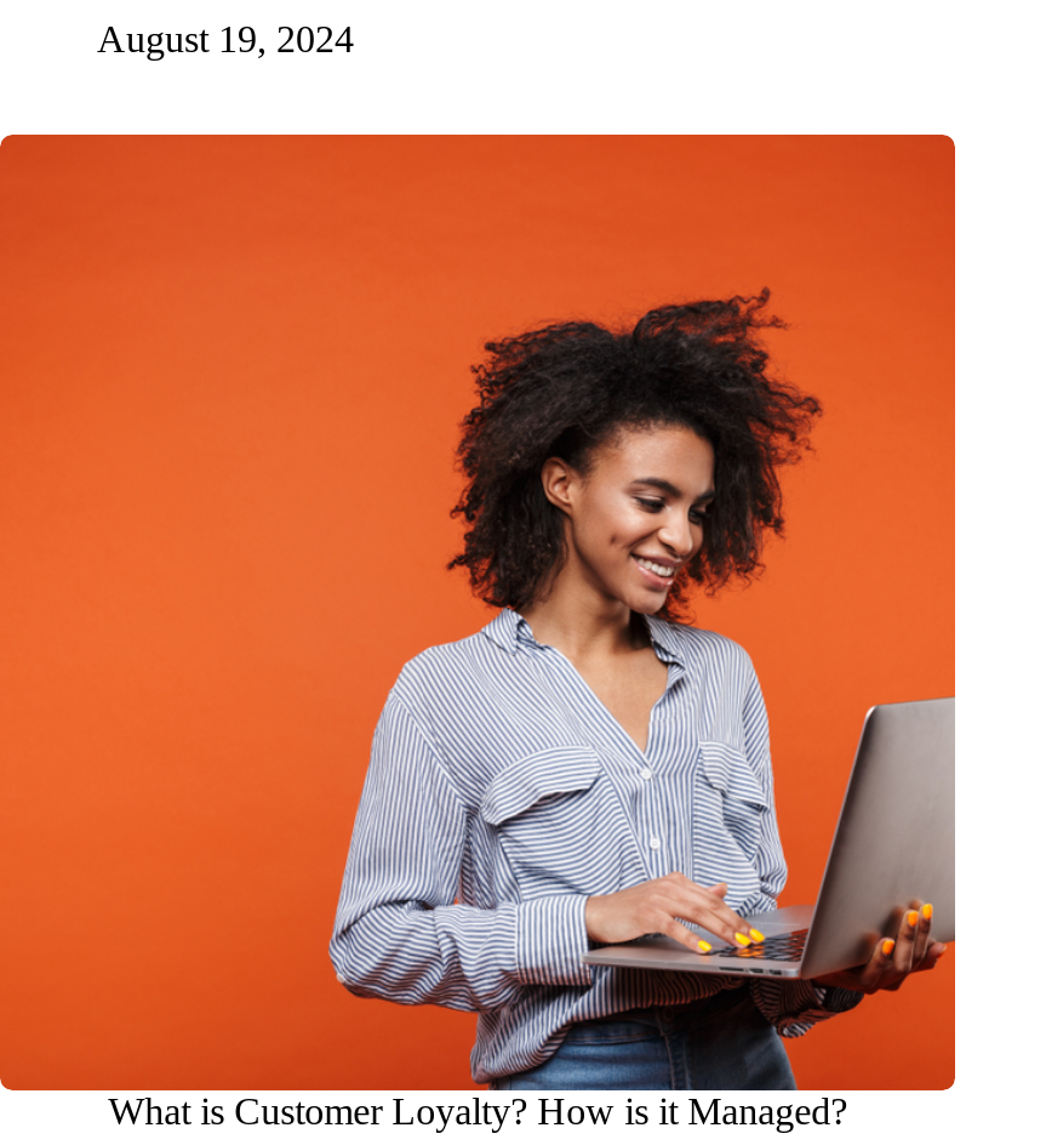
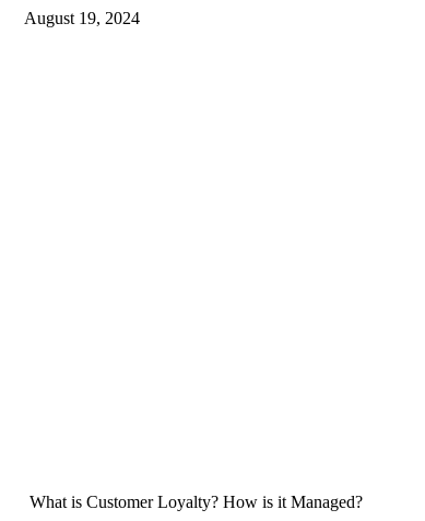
[7,132,958,1093] [image] -> none

